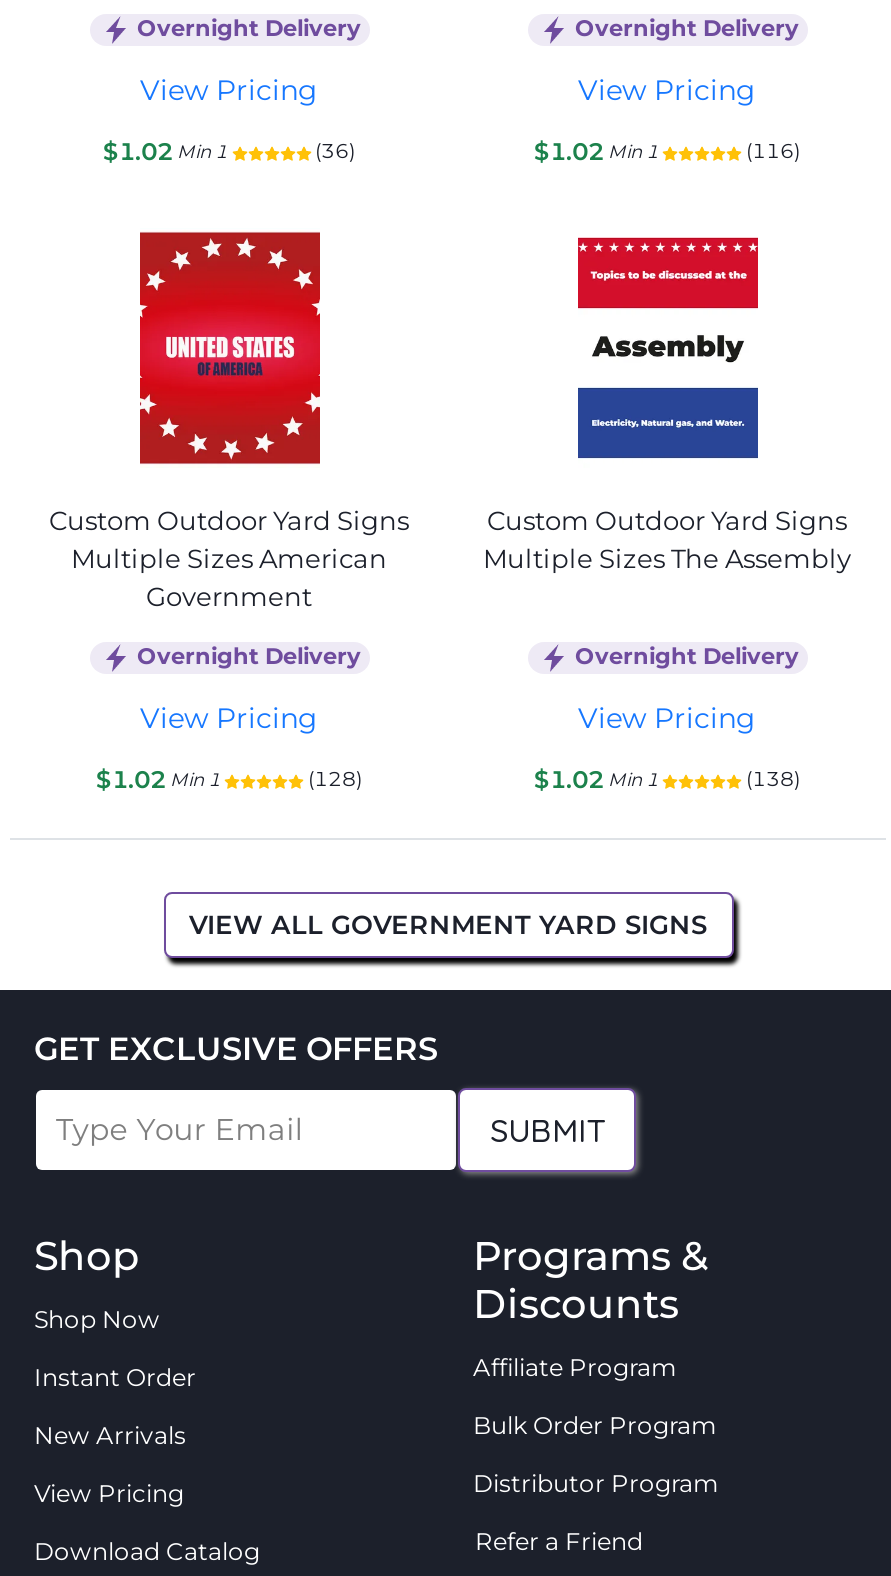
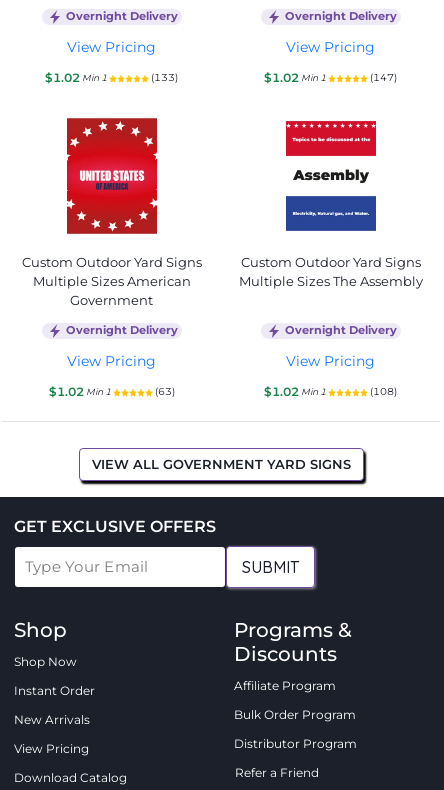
[315,138,355,164] (36) -> [151,71,178,84] (133)
[746,138,800,164] (116) -> [370,71,397,84] (147)
[308,766,362,792] (128) -> [154,385,174,398] (63)
[746,766,800,792] (138) -> [370,385,397,398] (108)

